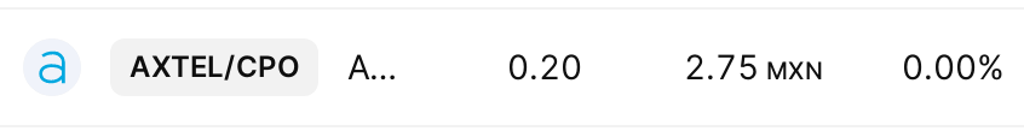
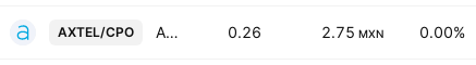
[507,46,582,87] 0.20 -> [228,23,261,41] 0.26

